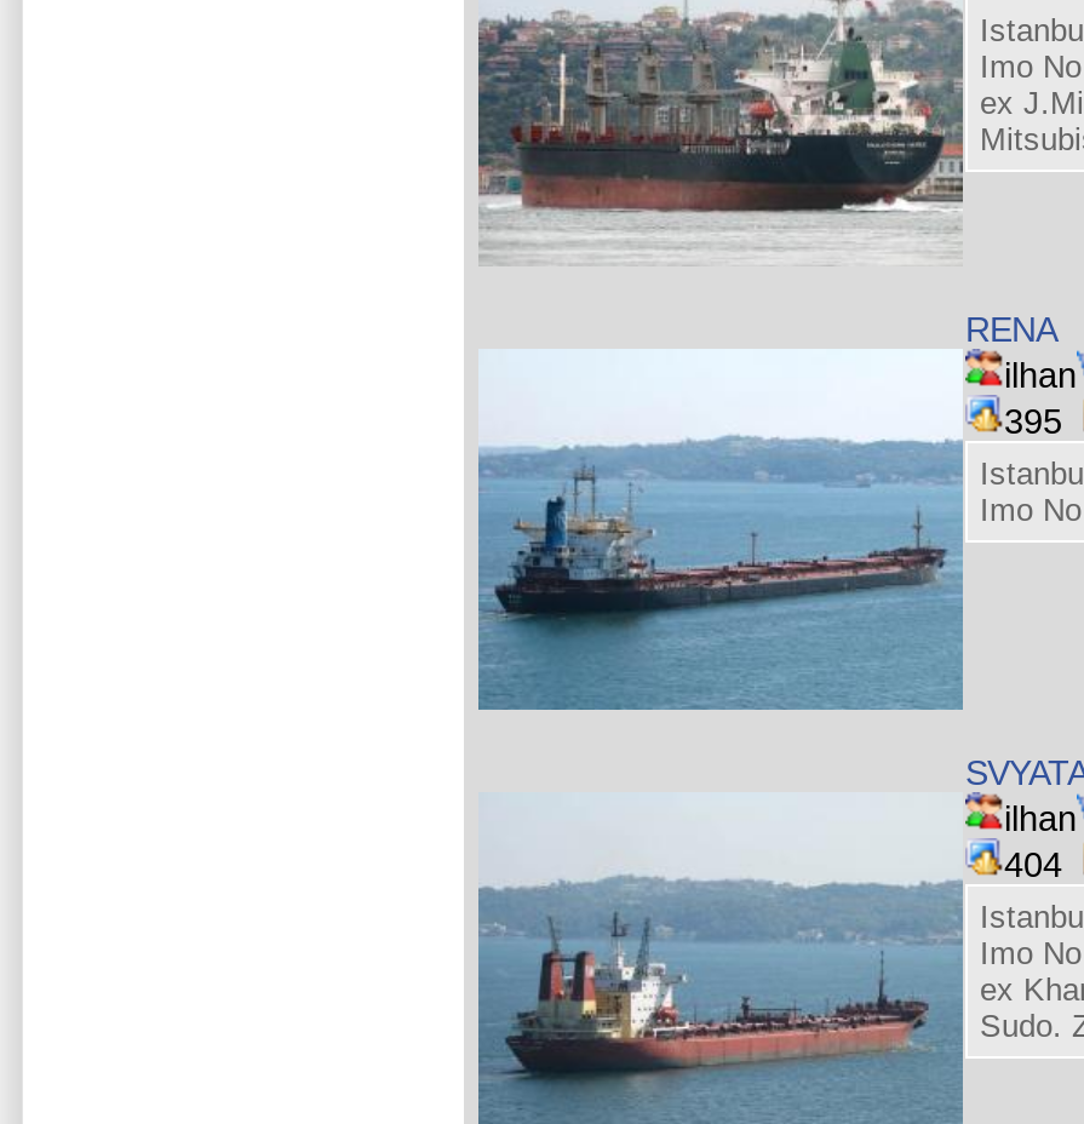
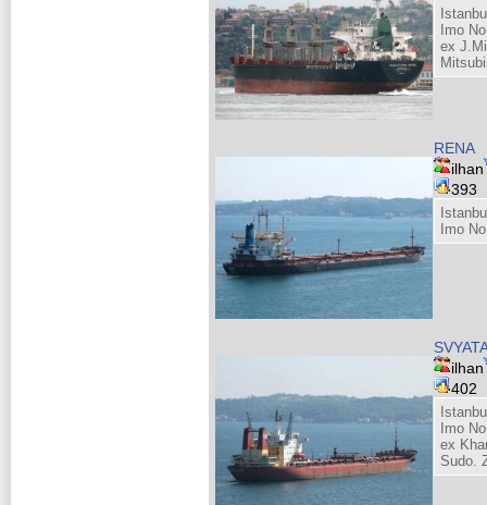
[1004,401,1082,440] 395 -> [451,180,486,198] 393
[1004,844,1082,883] 404 -> [451,379,486,397] 402

